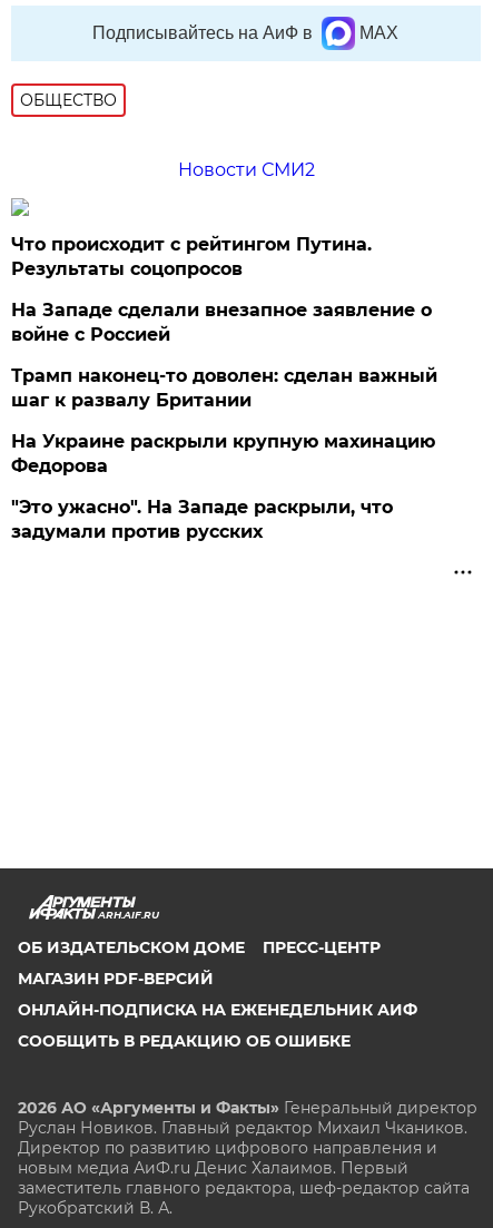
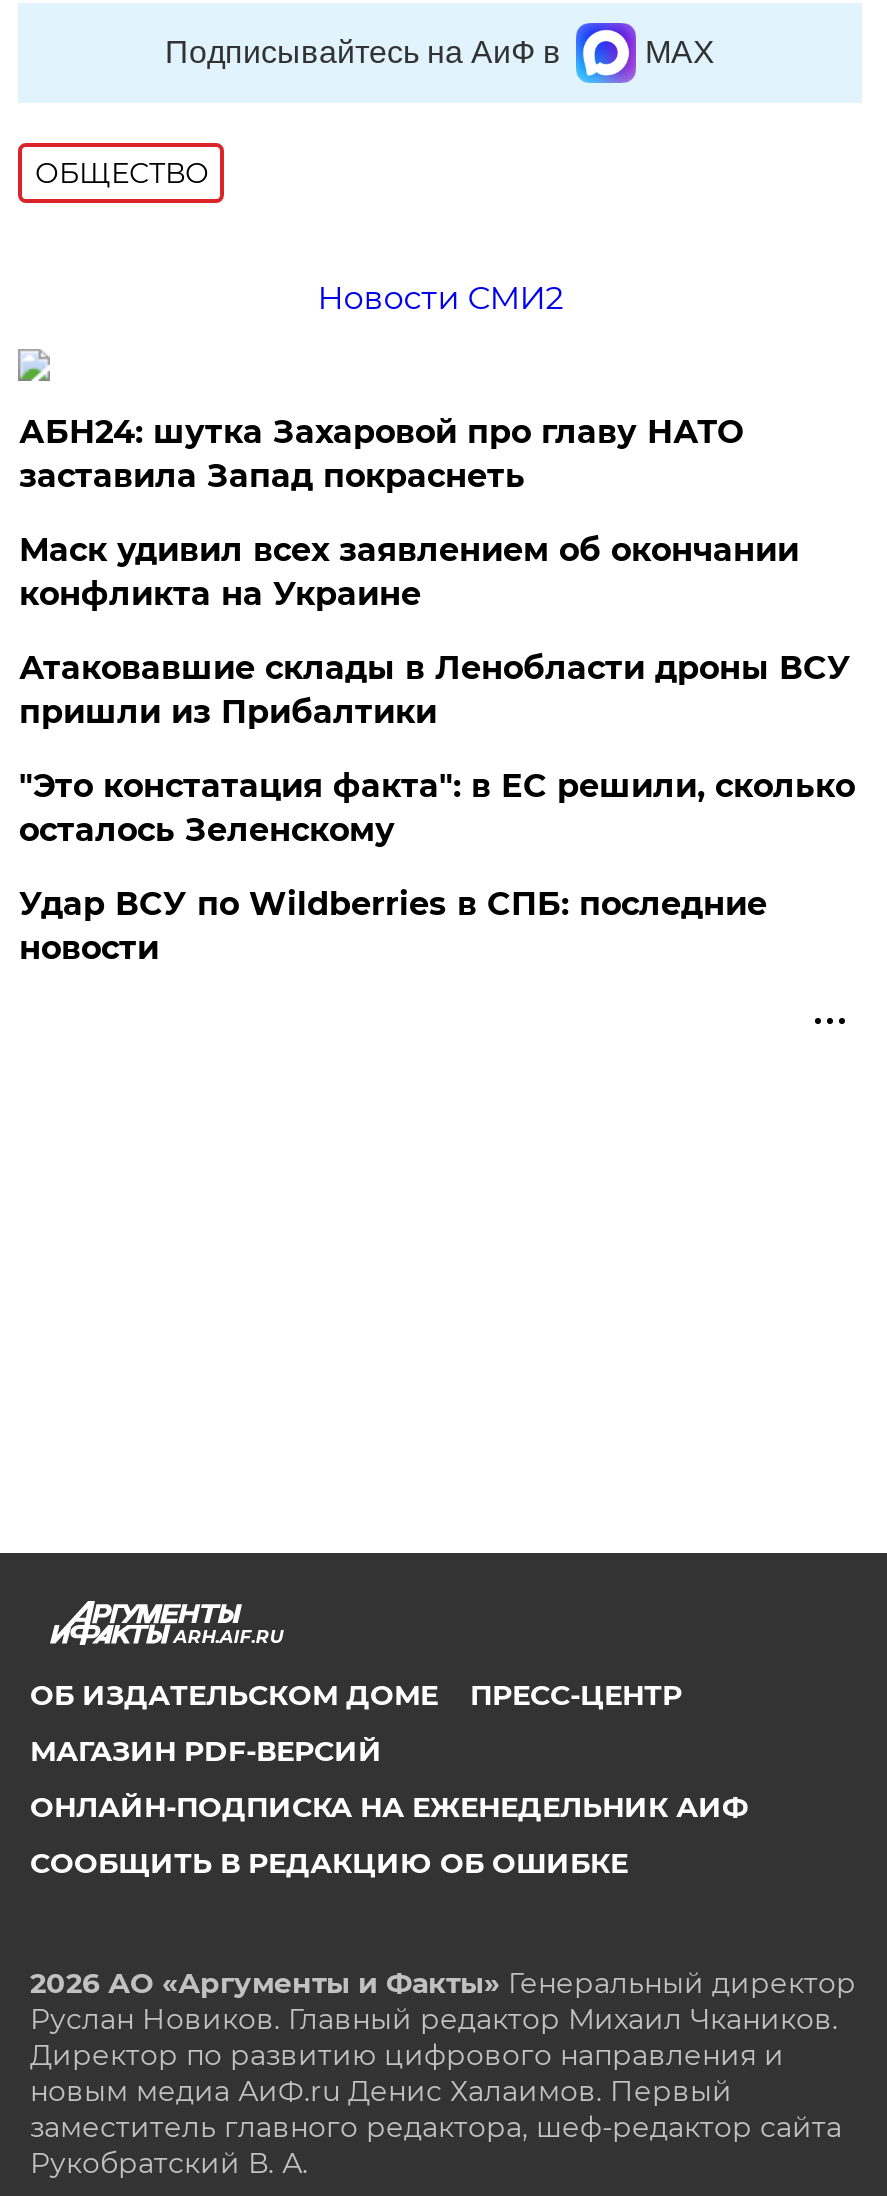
[12,234,372,279] Что происходит с рейтингом Путина. | Результаты соцопросов -> [19,413,743,495] АБН24: шутка Захаровой про главу НАТО | заставила Запад покраснеть
[12,299,432,345] На Западе сделали внезапное заявление о | войне с Россией -> [19,531,799,613] Маск удивил всех заявлением об окончании | конфликта на Украине
[12,365,438,411] Трамп наконец-то доволен: сделан важный | шаг к развалу Британии -> [19,649,851,731] Атаковавшие склады в Ленобласти дроны ВСУ | пришли из Прибалтики
[12,431,436,476] На Украине раскрыли крупную махинацию | Федорова -> [19,767,855,849] "Это констатация факта": в ЕС решили, сколько | осталось Зеленскому
[12,496,393,542] "Это ужасно". На Западе раскрыли, что | задумали против русских -> [19,885,767,967] Удар ВСУ по Wildberries в СПБ: последние | новости

